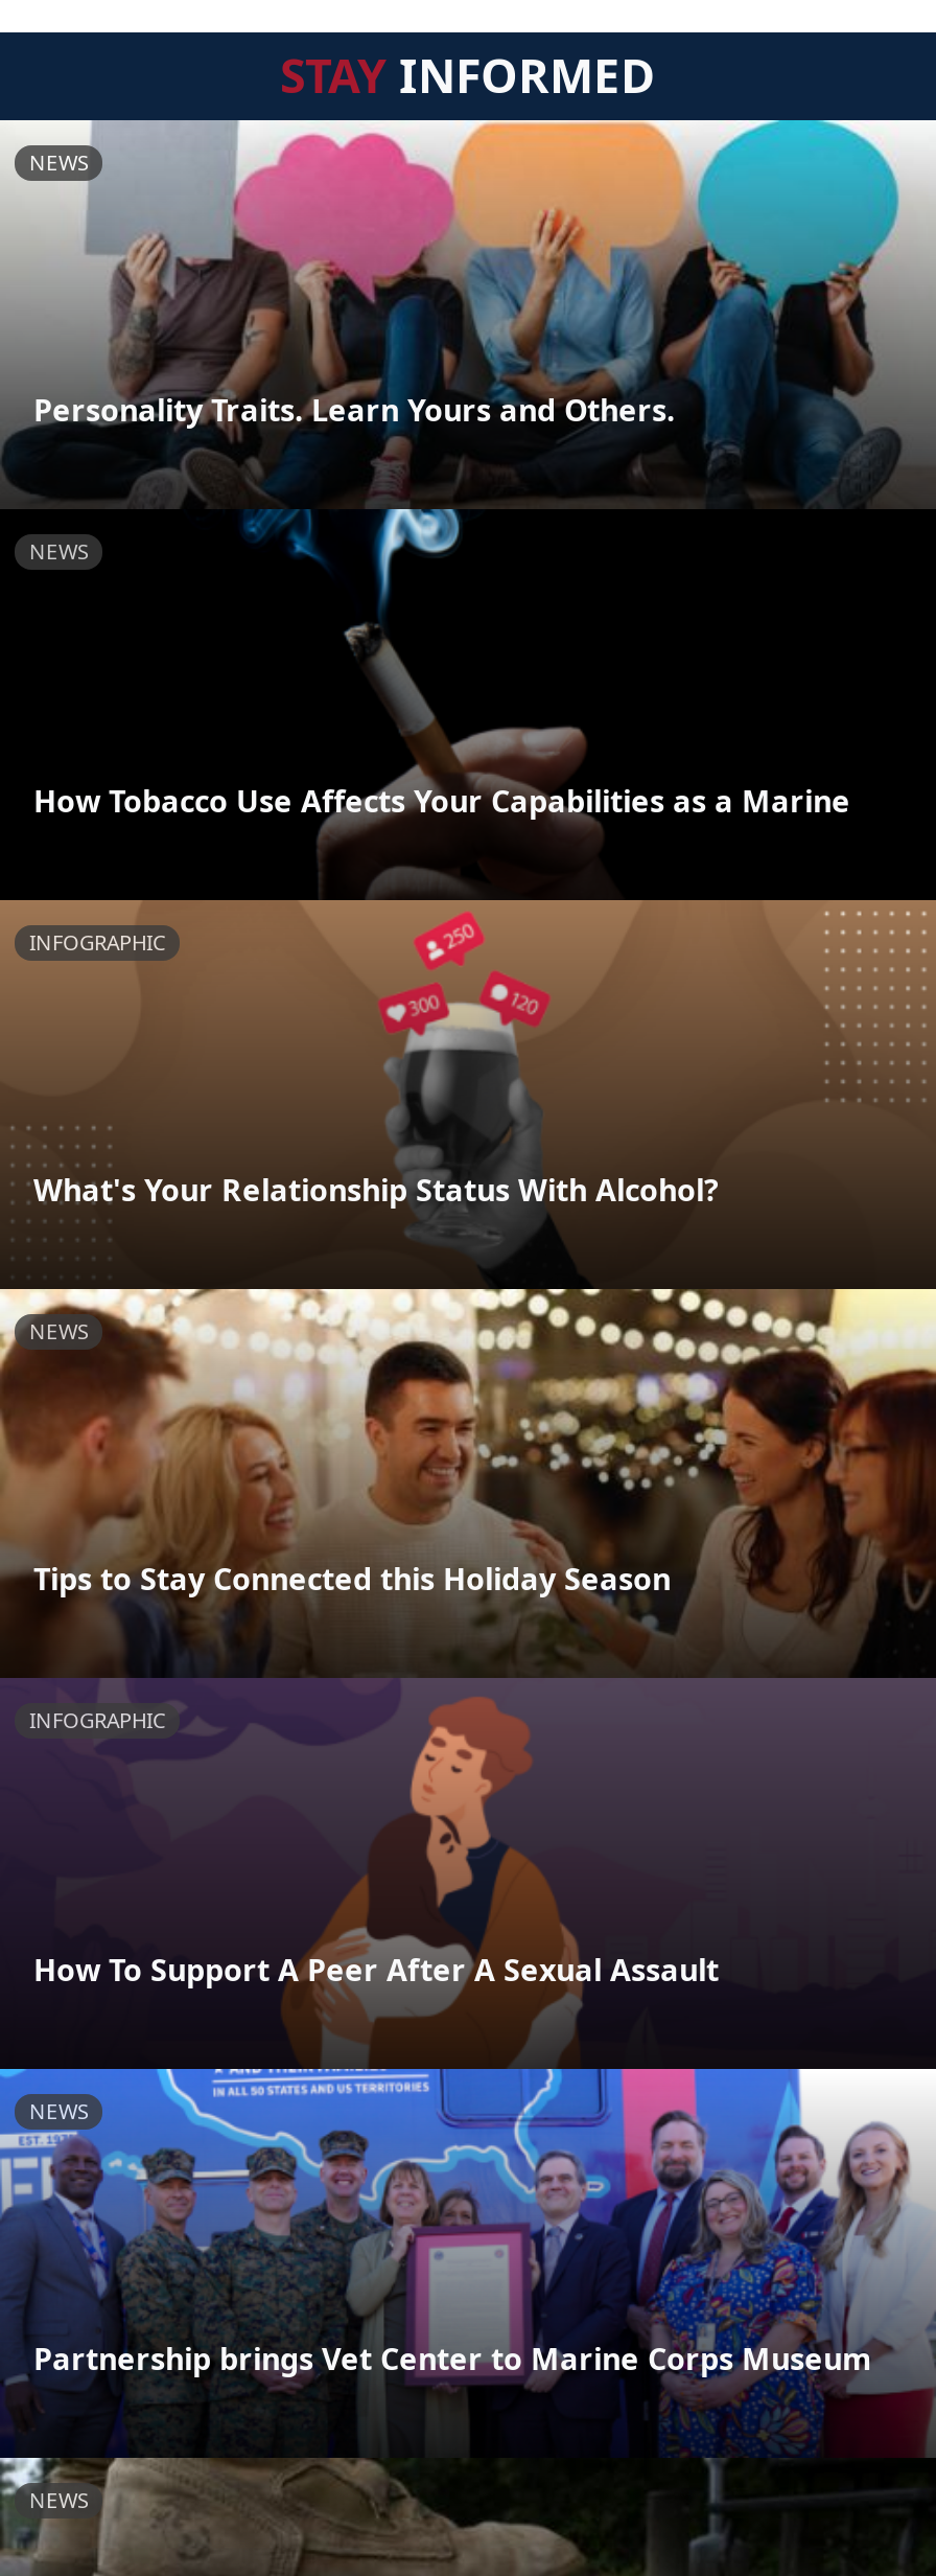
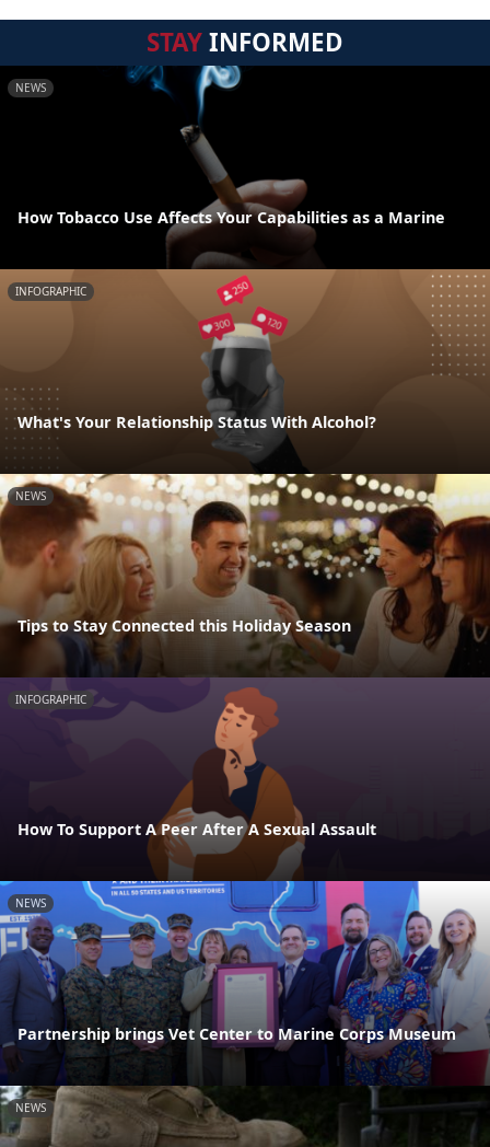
[6,118,930,505] [image] | NEWS -> none
[33,391,675,431] Personality Traits. Learn Yours and Others. -> none

